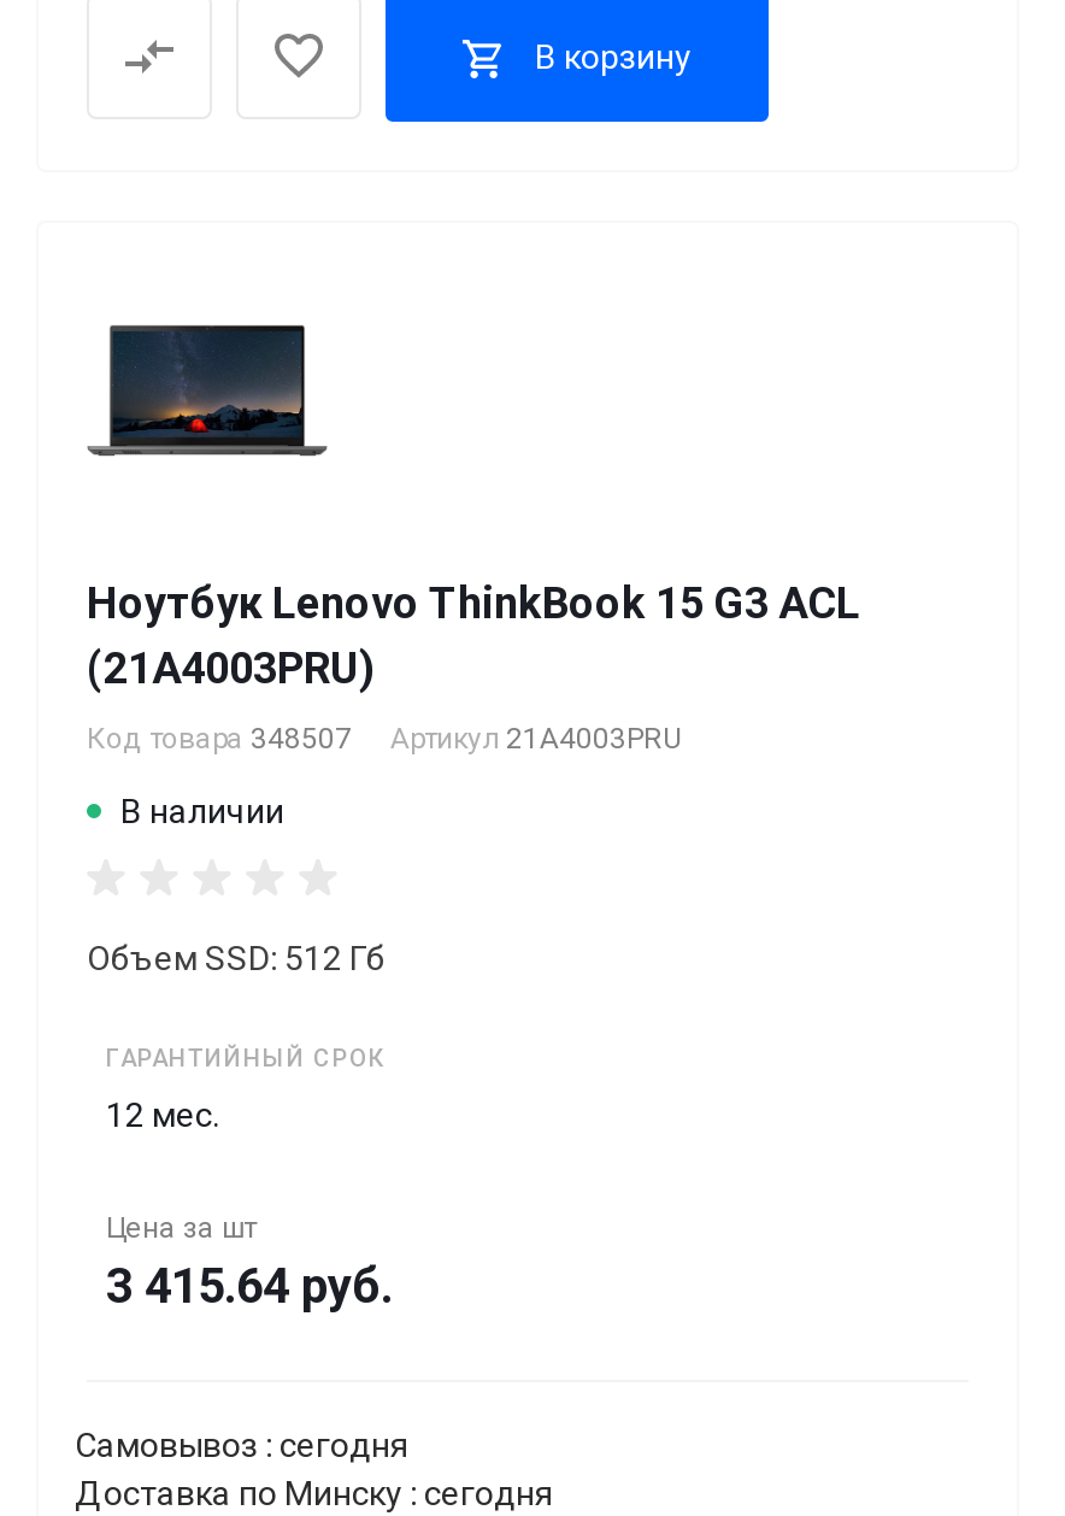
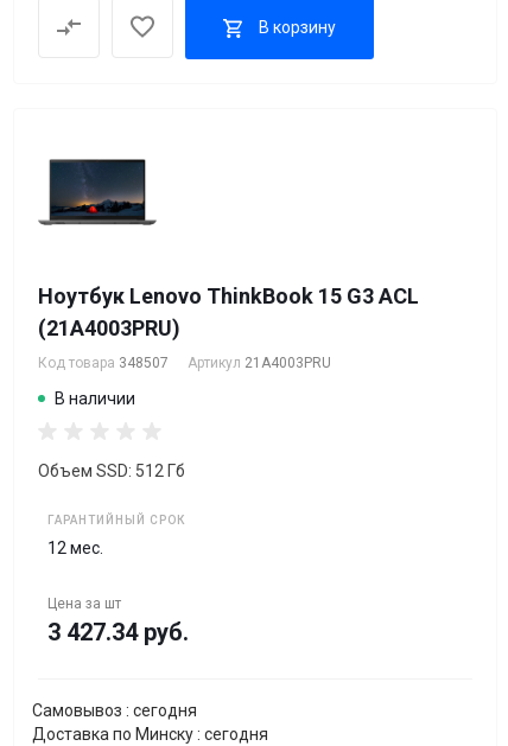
[106,1256,393,1314] 3 415.64 руб. -> [47,618,189,646] 3 427.34 руб.

